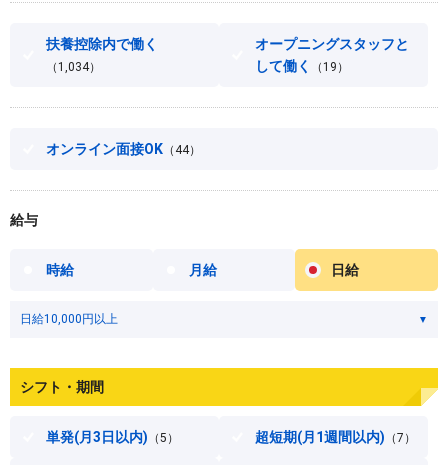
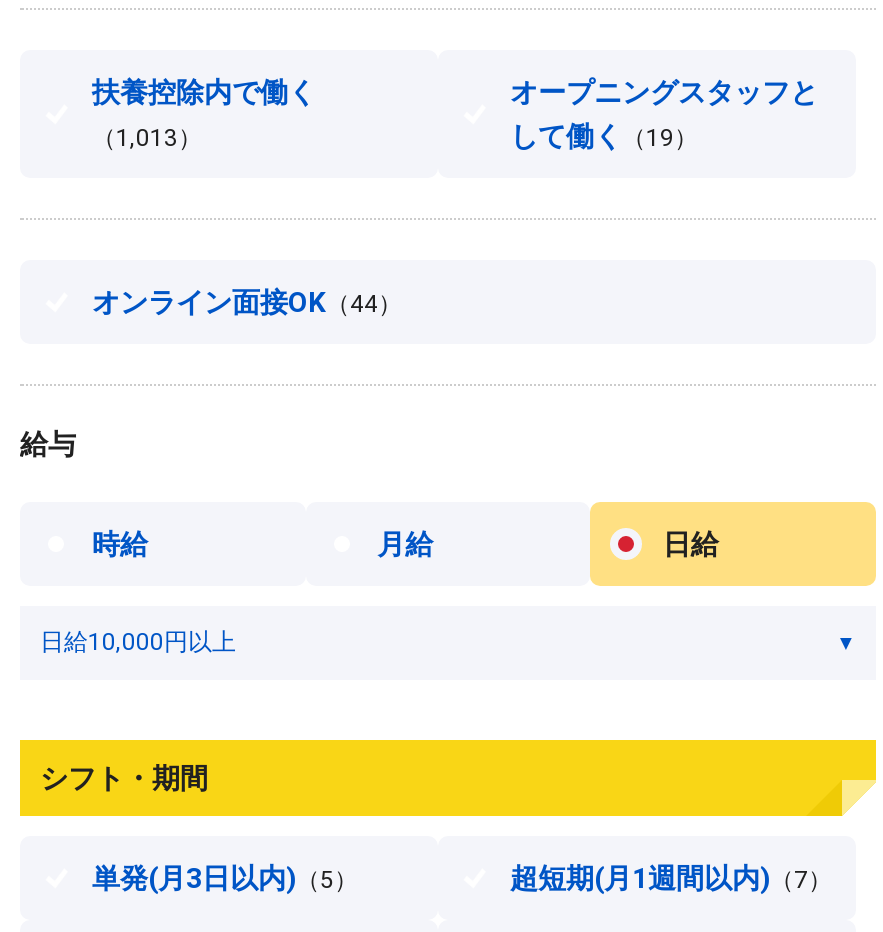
[46,60,101,74] （1,034） -> [92,124,202,152] （1,013）

